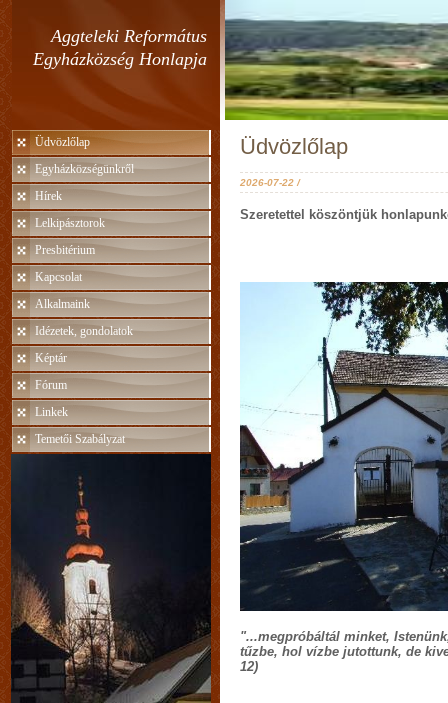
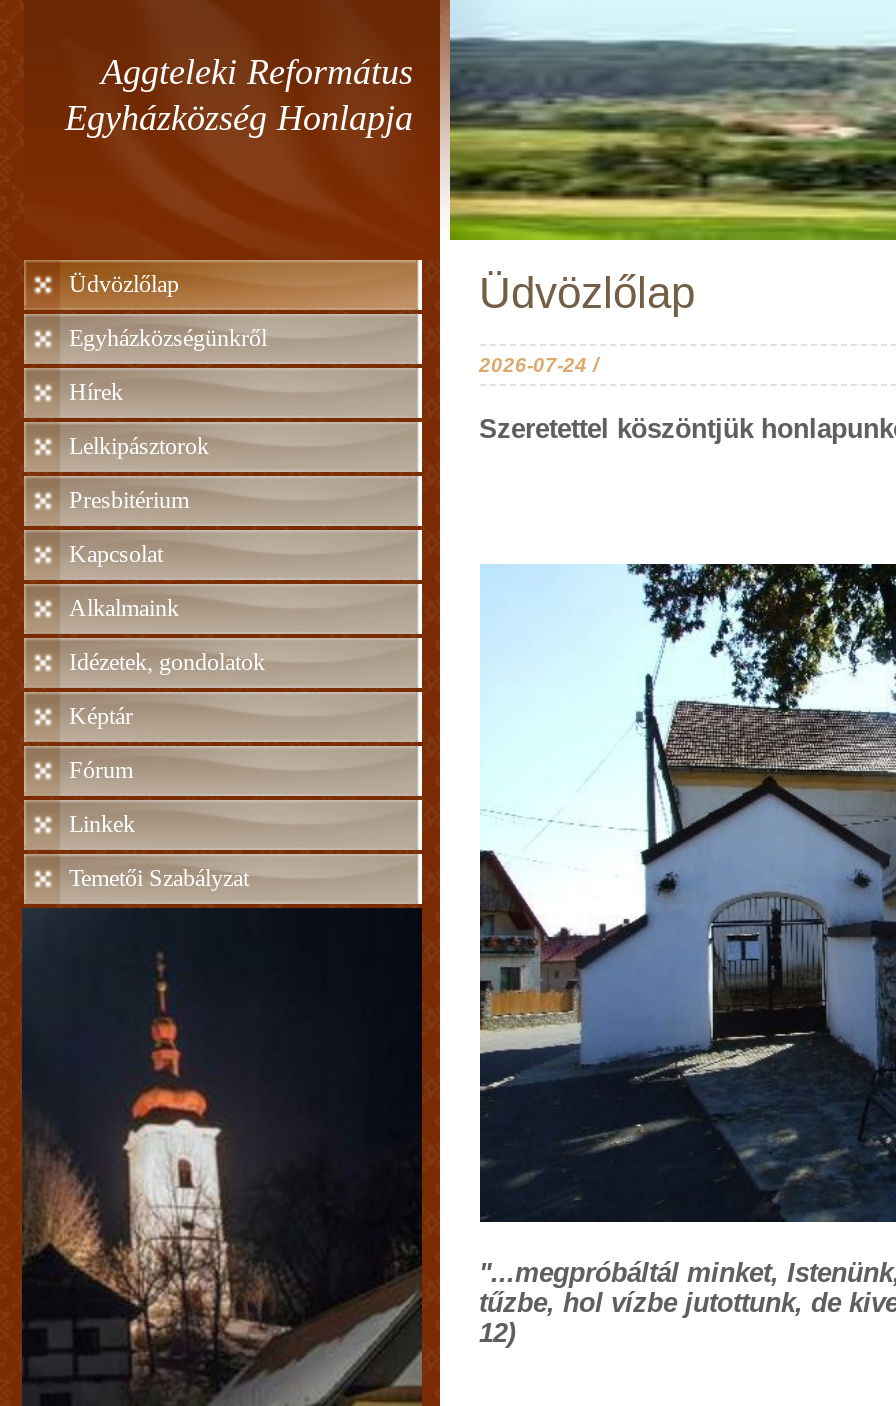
[239,177,299,188] 2026-07-22 / -> [479,354,599,376] 2026-07-24 /

